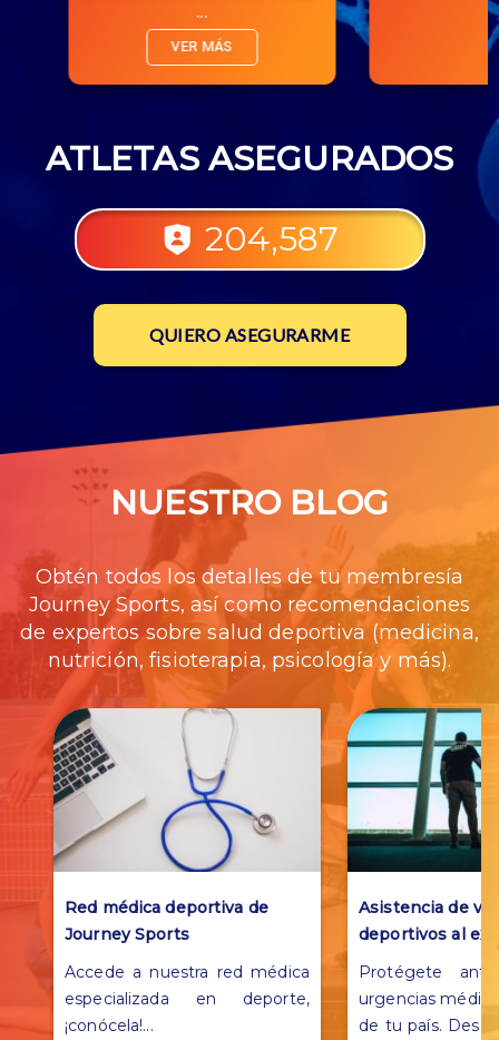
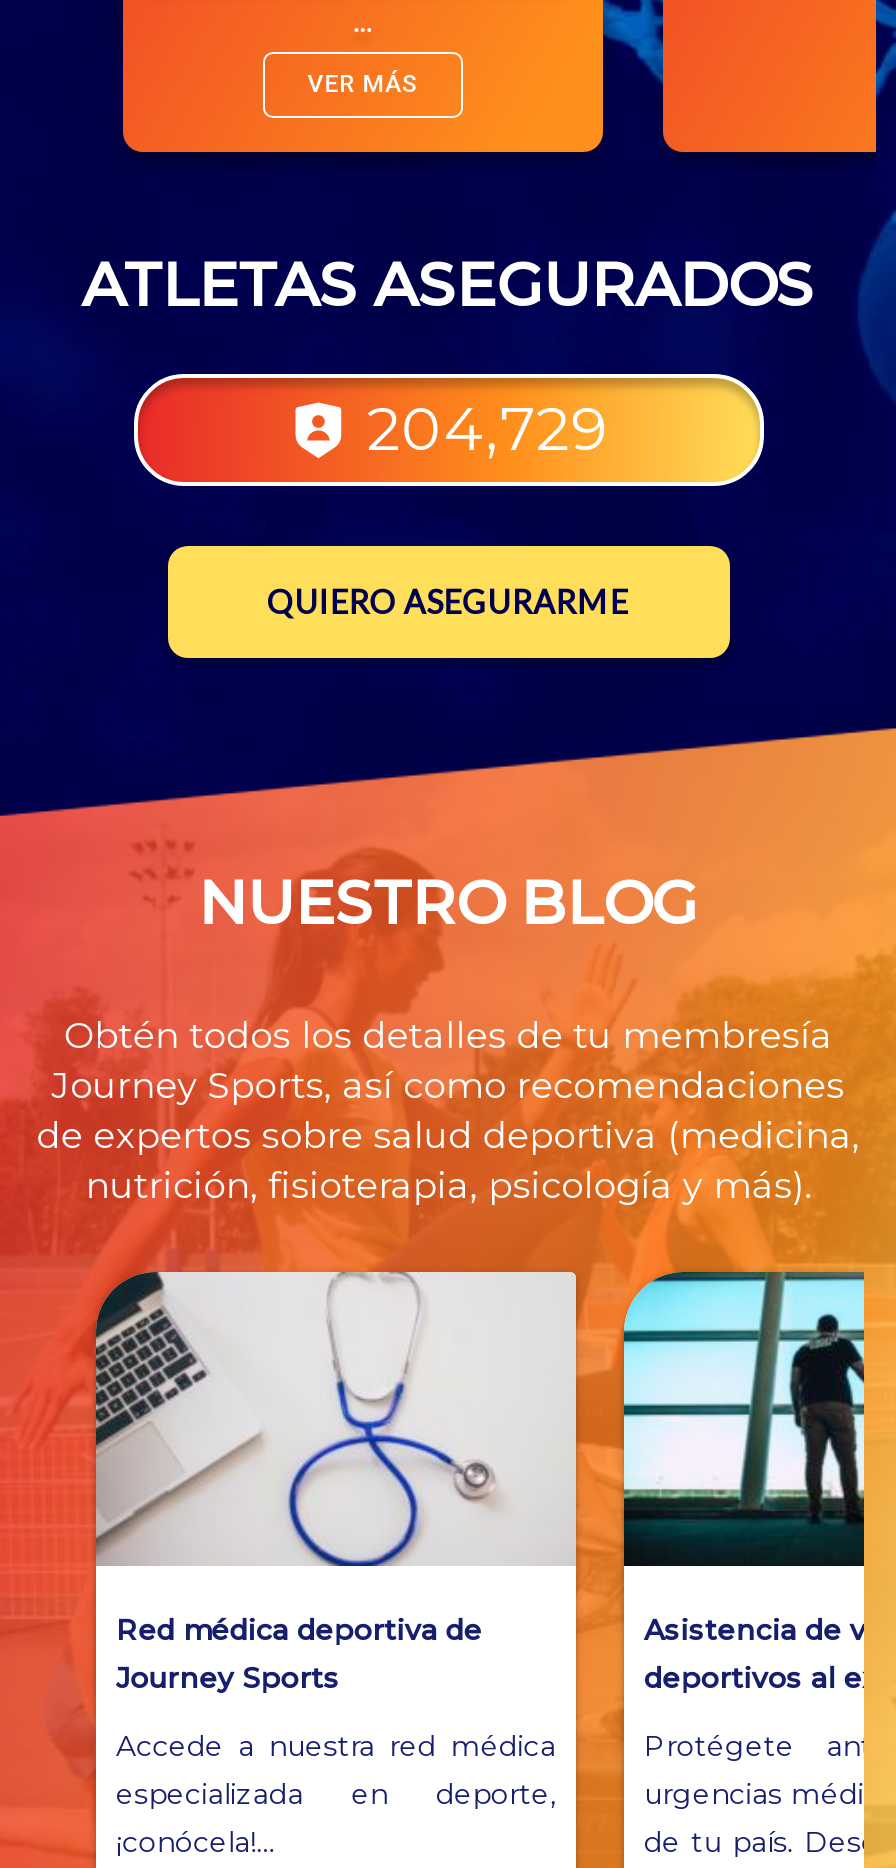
[204,218,339,260] 204,587 -> [367,392,609,466] 204,729

